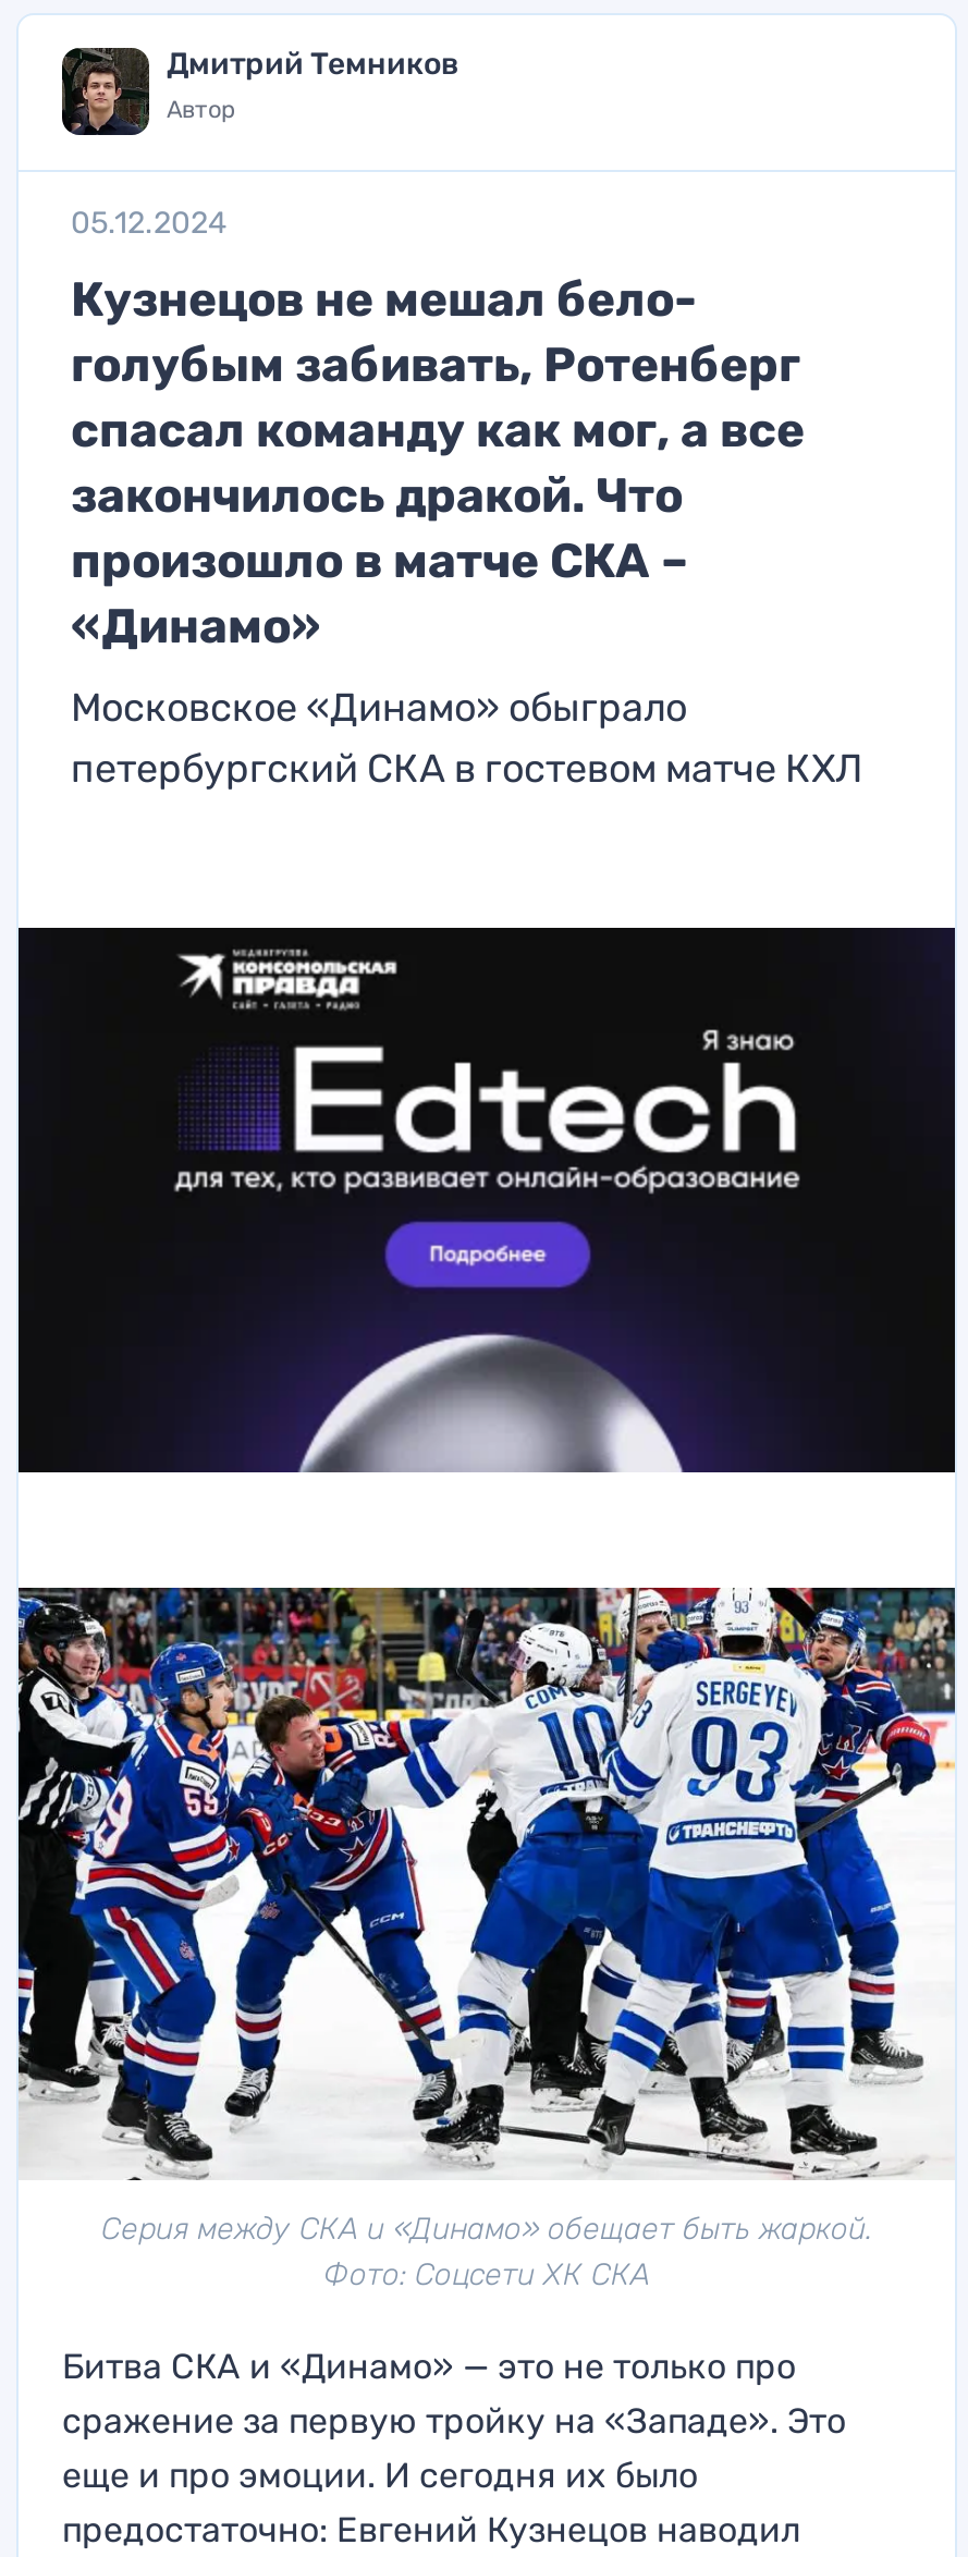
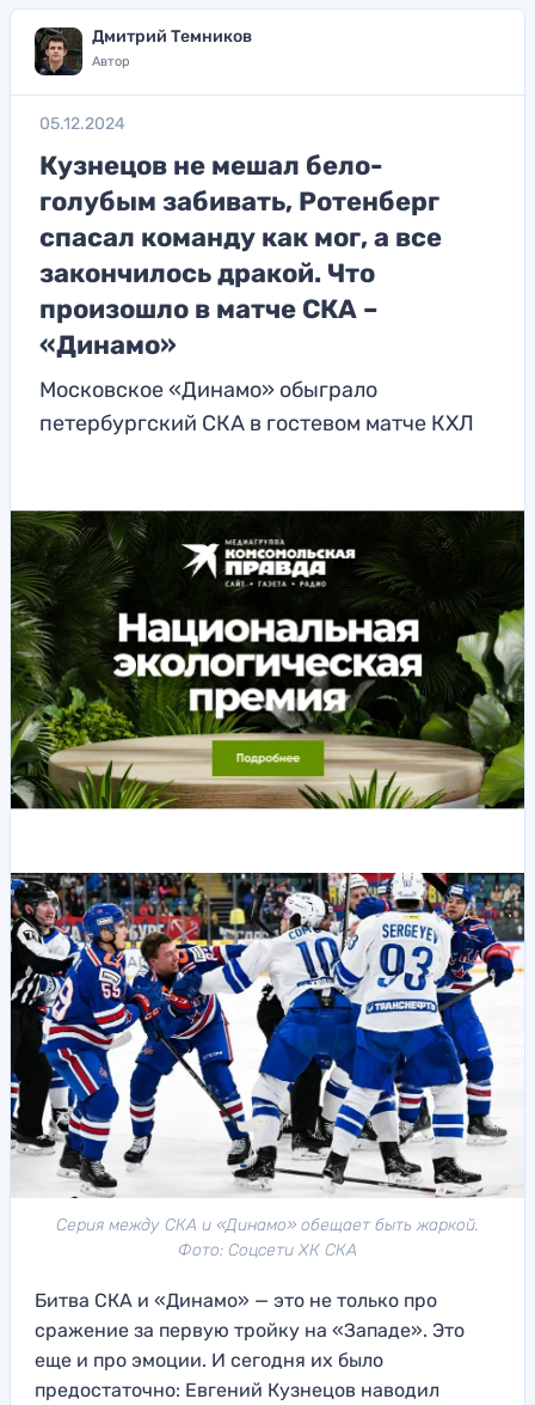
[16,928,957,1475] [image] -> [10,511,525,810] [image]

